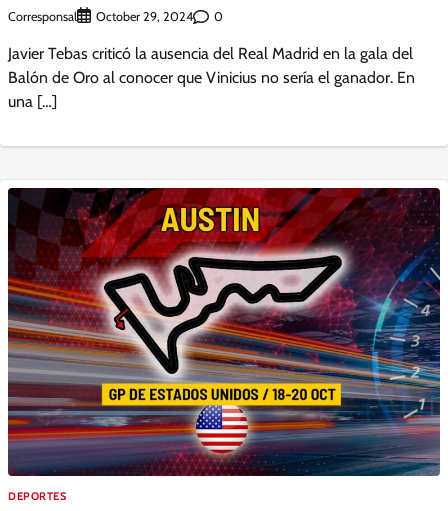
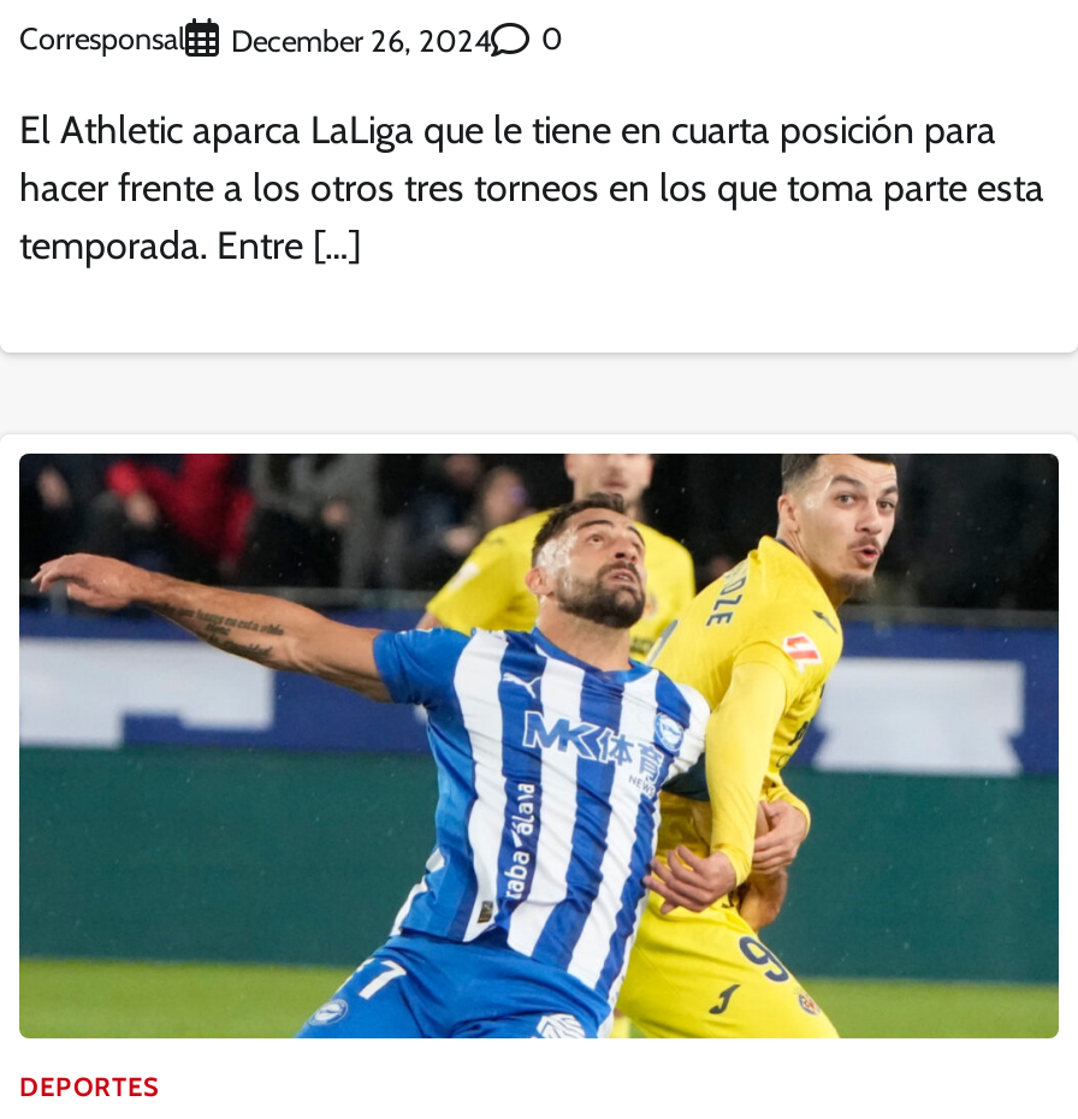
[96,9,193,24] October 29, 2024 -> [231,21,491,58] December 26, 2024
[8,44,415,111] Javier Tebas criticó la ausencia del Real Madrid en la gala del | Balón de Oro al conocer que Vinicius no sería el ganador. En | una […] -> [19,106,1044,267] El Athletic aparca LaLiga que le tiene en cuarta posición para | hacer frente a los otros tres torneos en los que toma parte esta | temporada. Entre […]
[7,187,441,477] [image] -> [17,451,1061,1041] [image]

